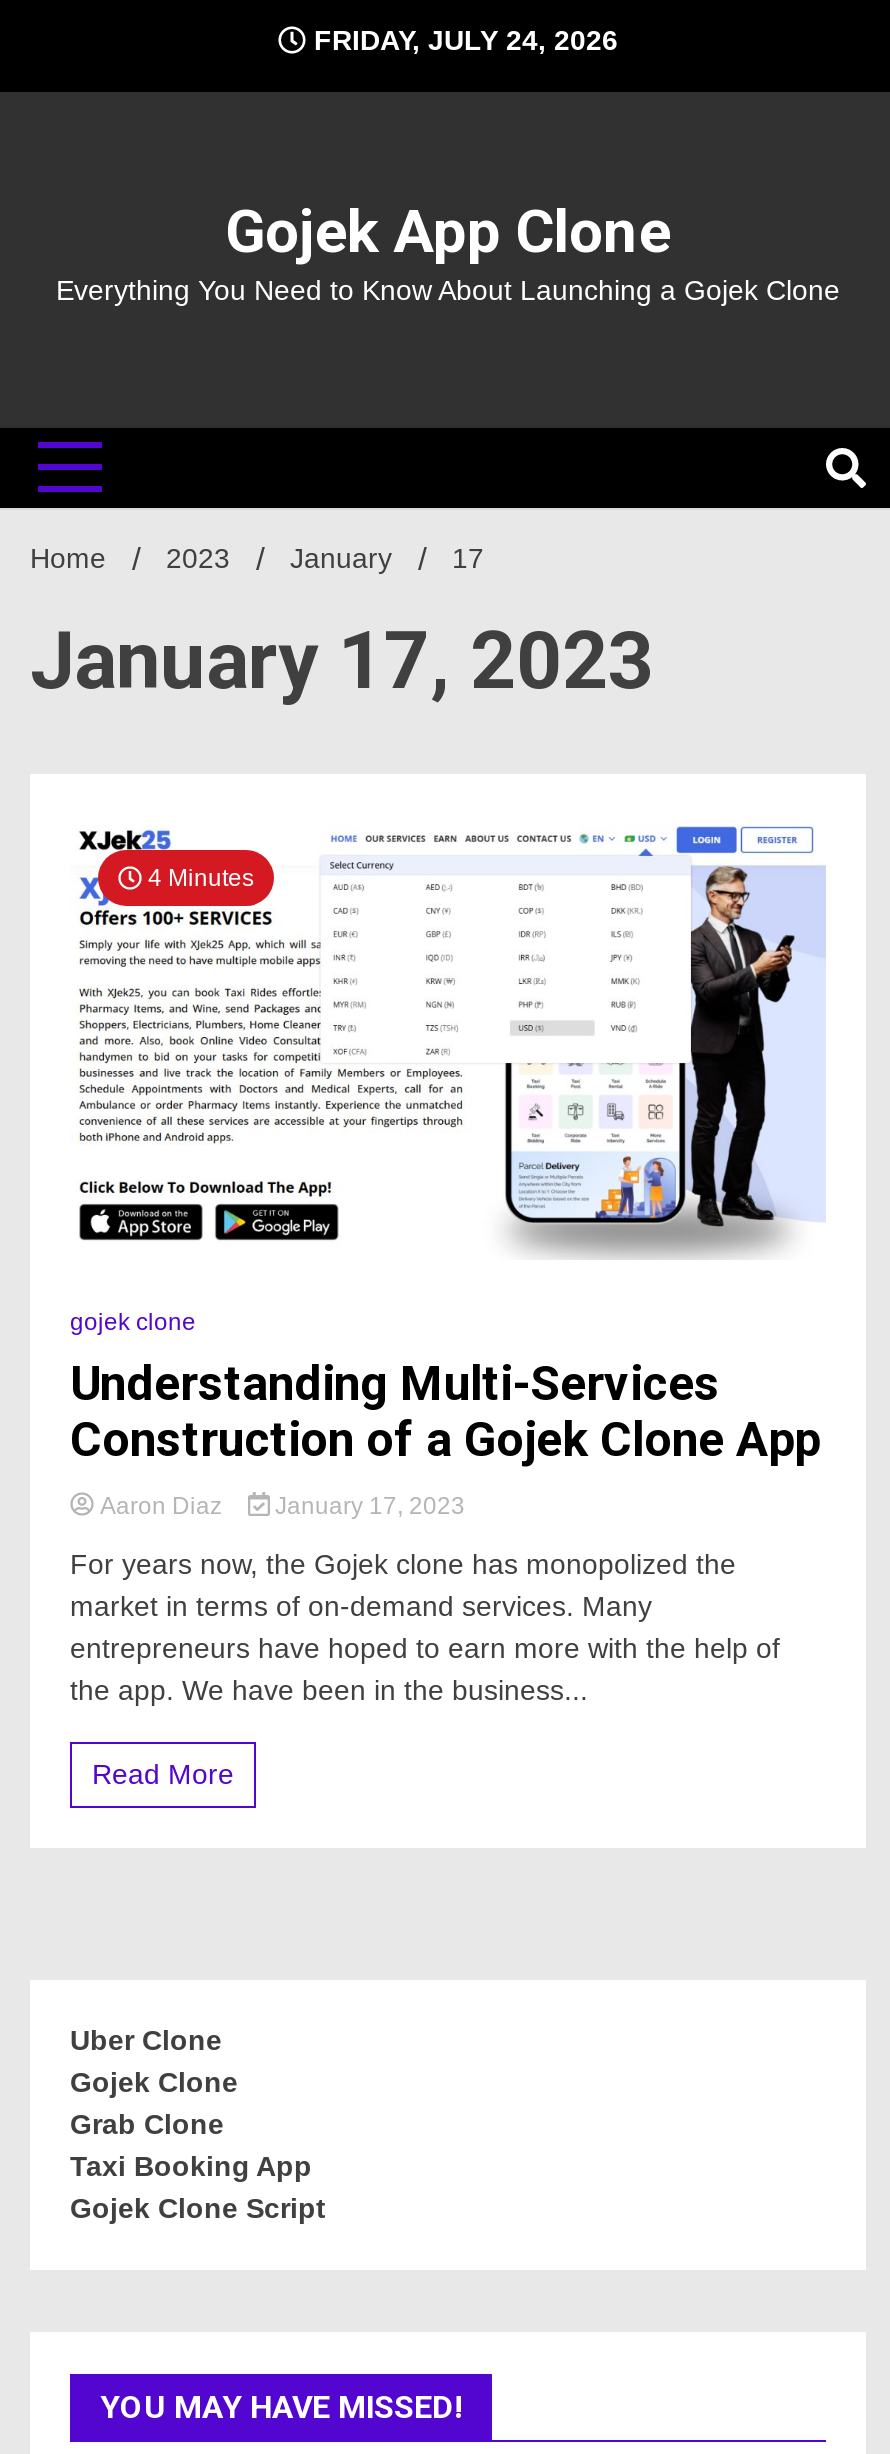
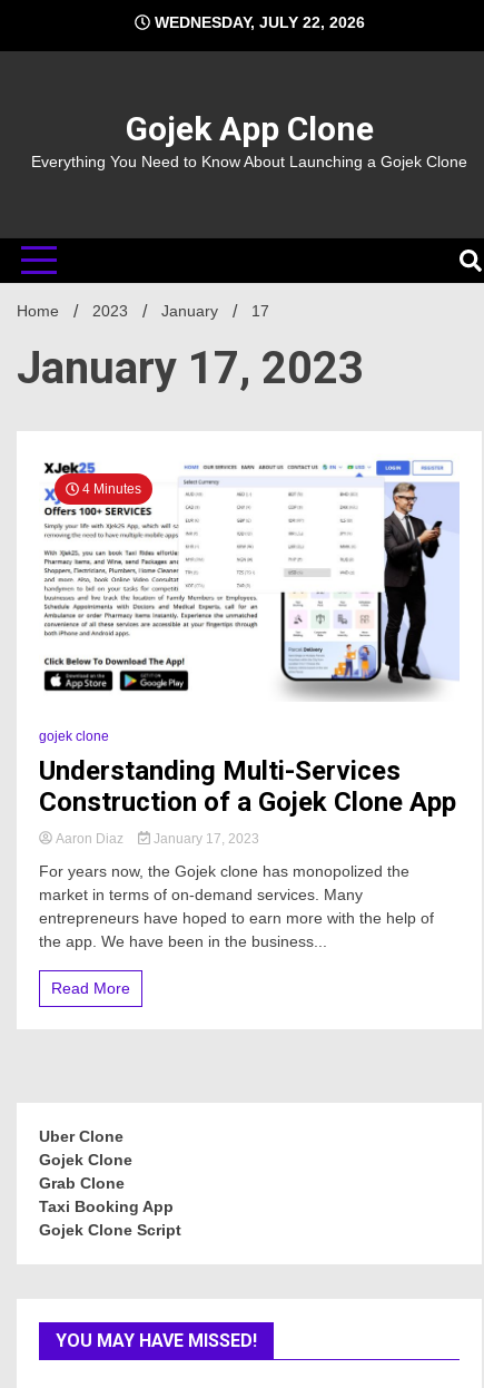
[306,24,618,56] FRIDAY, JULY 24, 2026 -> [150,13,364,31] WEDNESDAY, JULY 22, 2026

